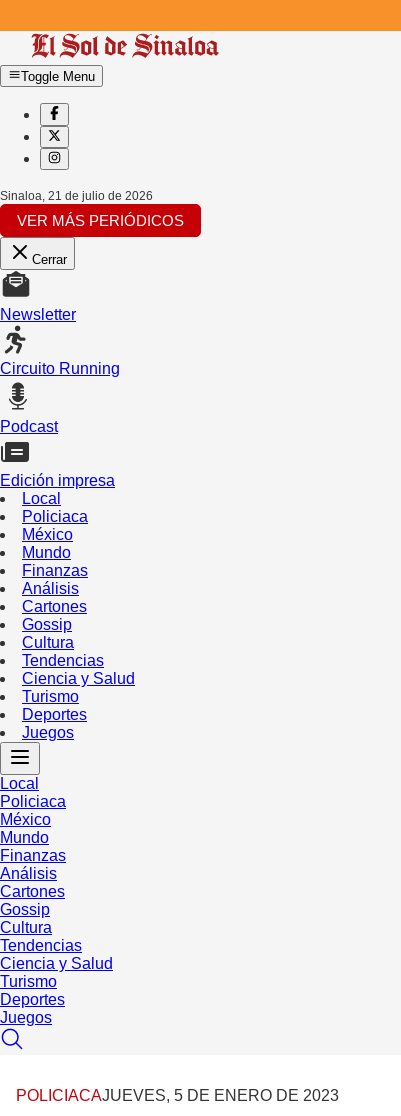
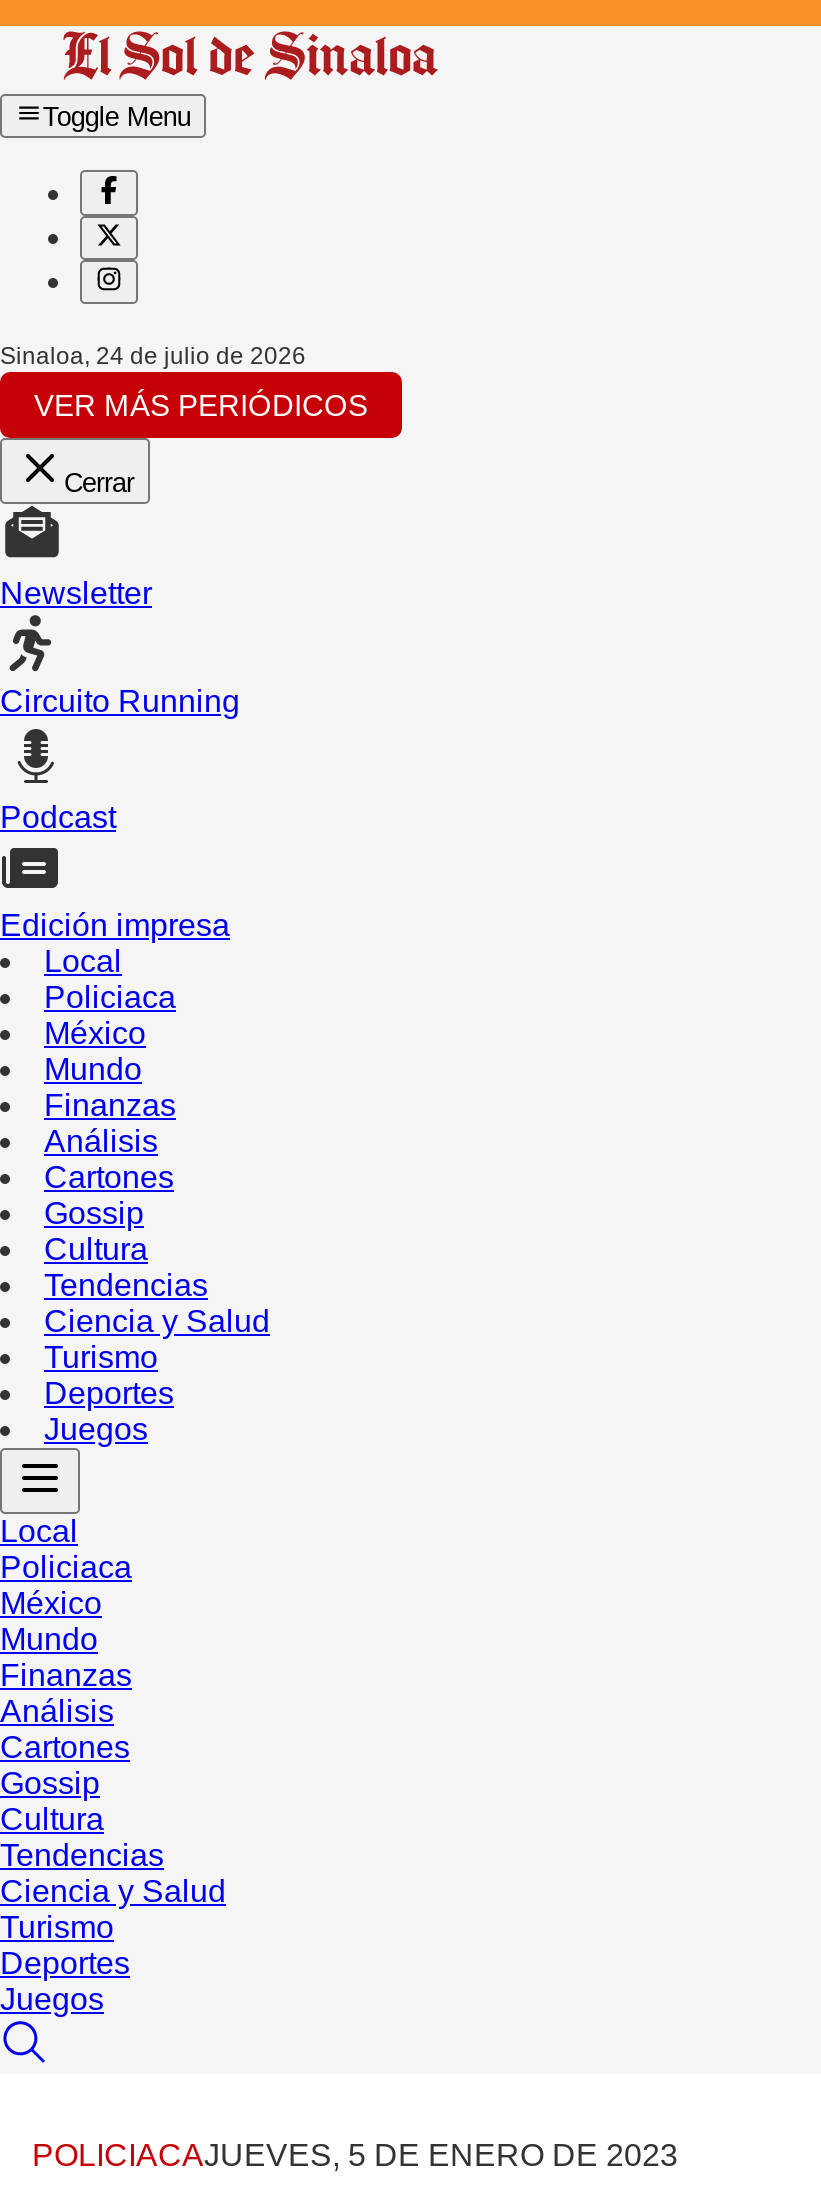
[0,189,153,203] Sinaloa, 21 de julio de 2026 -> [0,343,306,371] Sinaloa, 24 de julio de 2026

